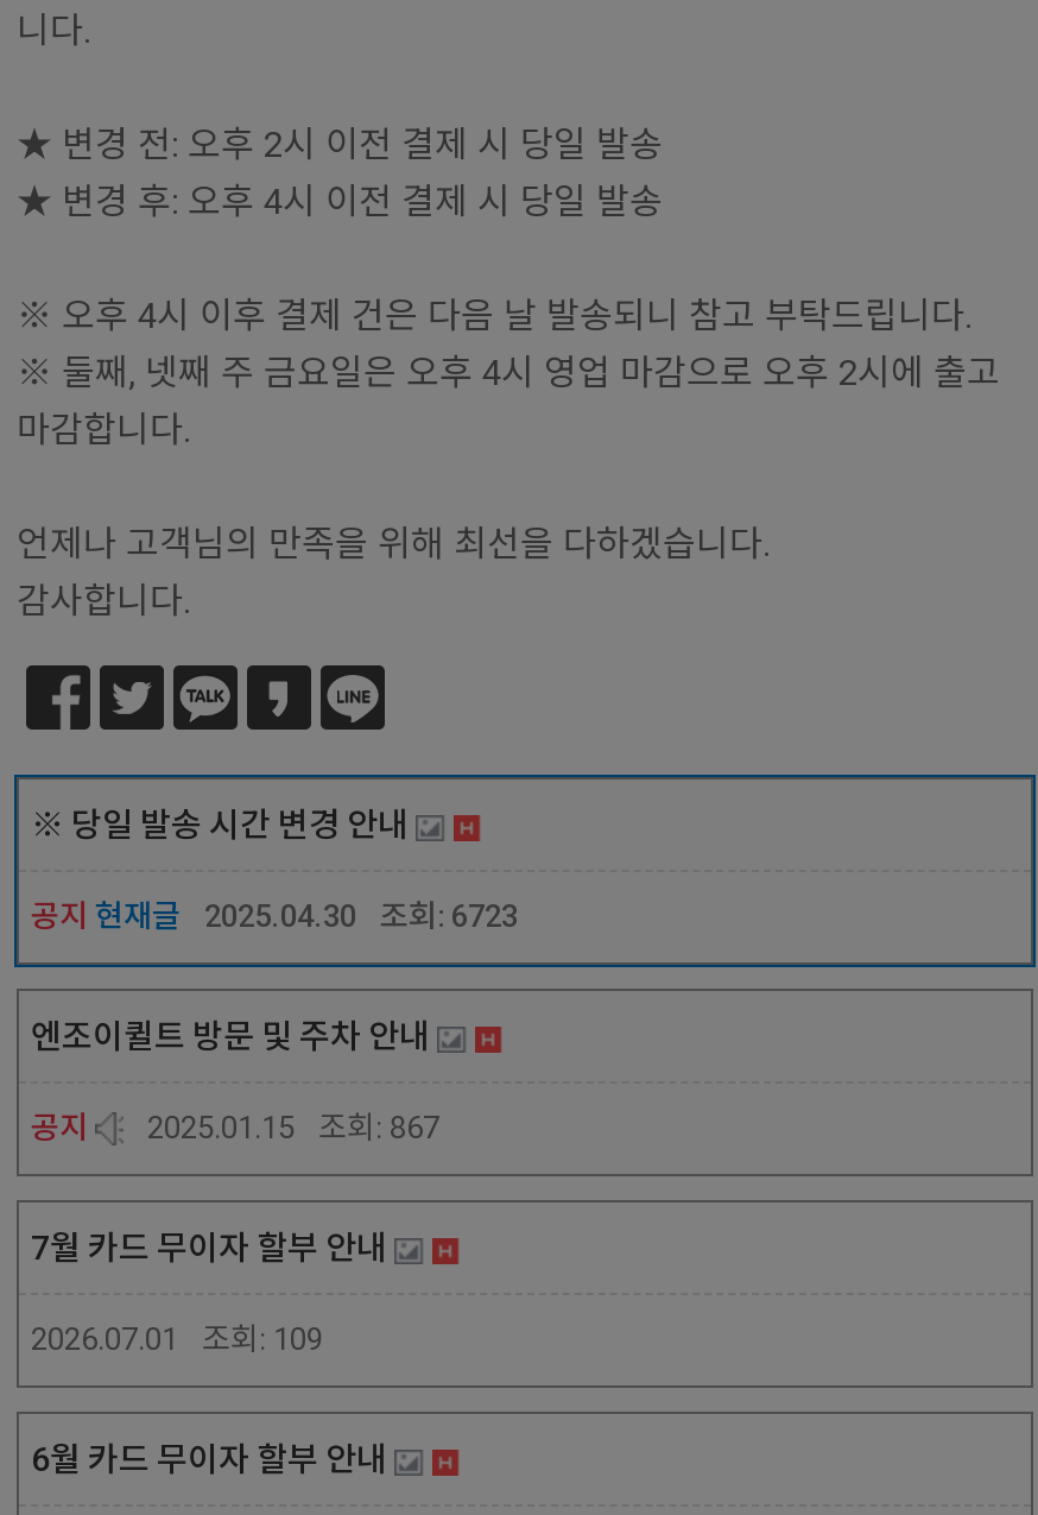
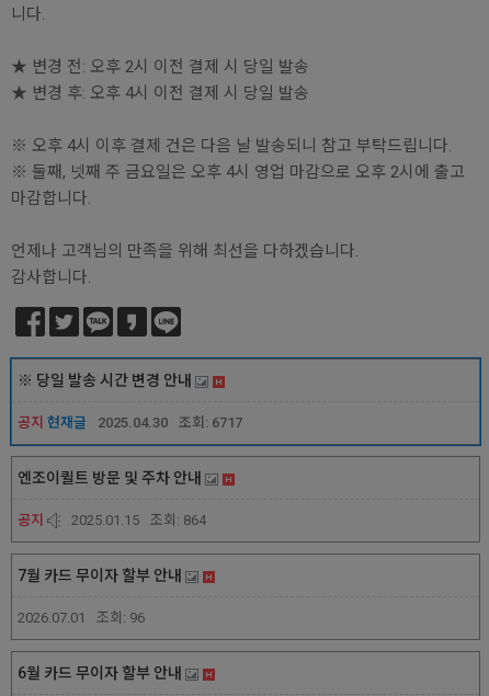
[31,898,518,933] 공지 현재글 2025.04.30 조회: 6723 -> [18,414,242,431] 공지 현재글 2025.04.30 조회: 6717
[31,1109,439,1145] 공지 2025.01.15 조회: 867 -> [18,512,206,528] 공지 2025.01.15 조회: 864
[31,1321,323,1356] 2026.07.01 조회: 109 -> [18,609,145,626] 2026.07.01 조회: 96

